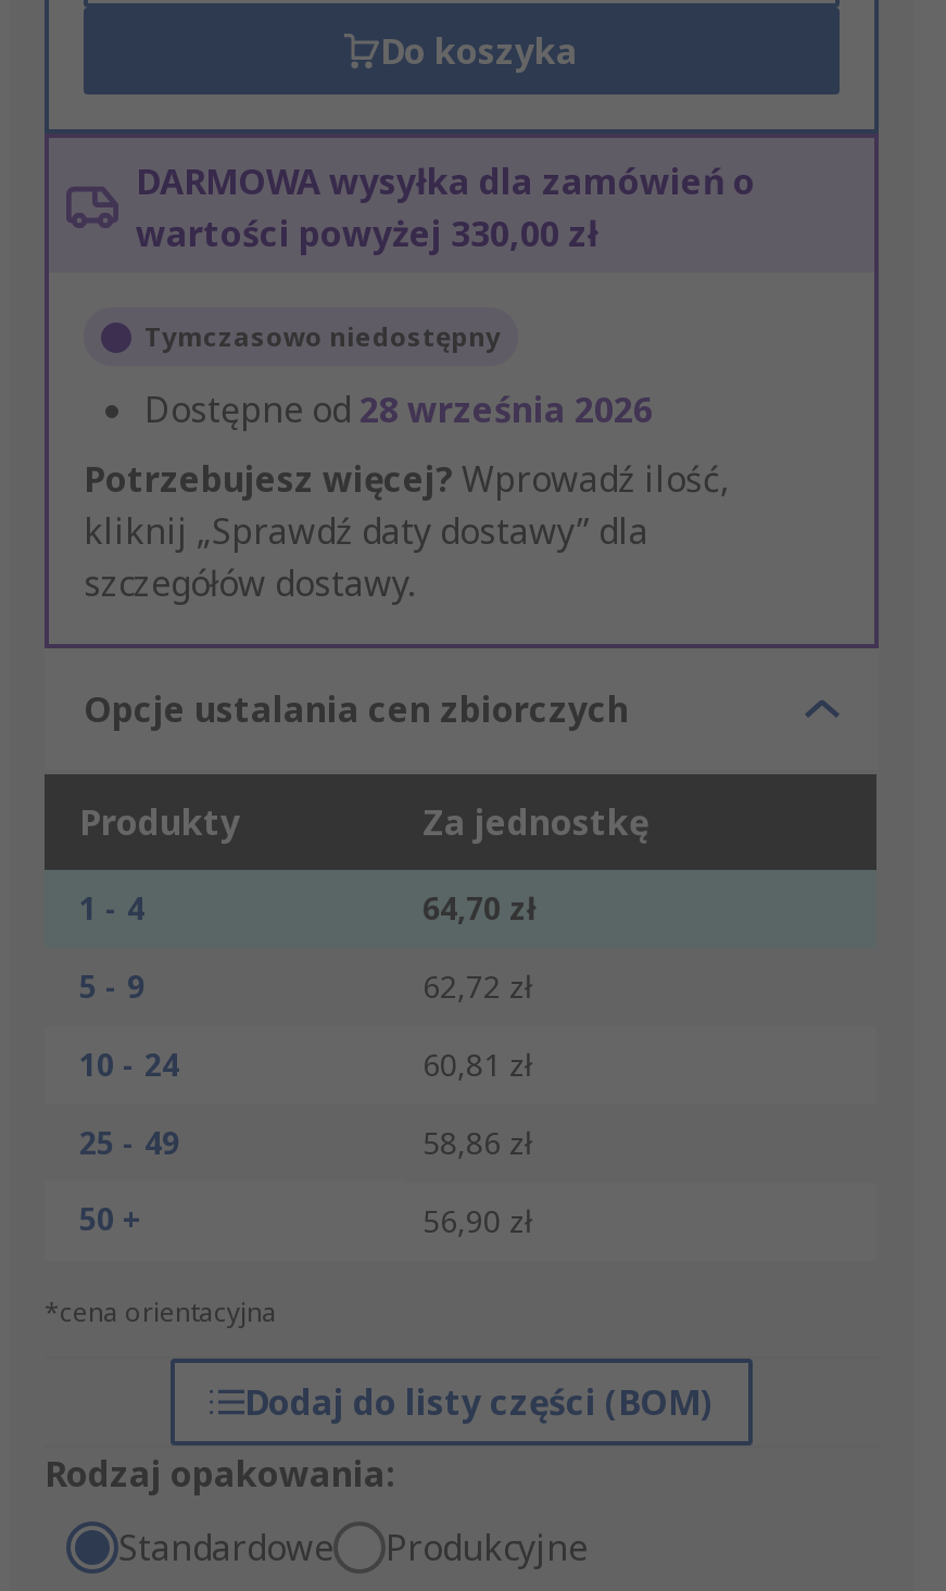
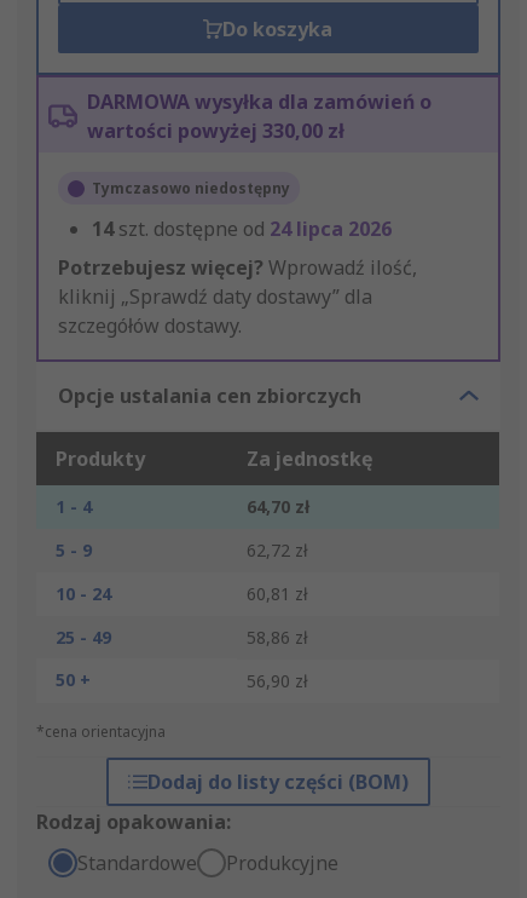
[144,387,653,434] Dostępne od 28 września 2026 -> [92,216,392,243] 14 szt. dostępne od 24 lipca 2026

